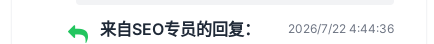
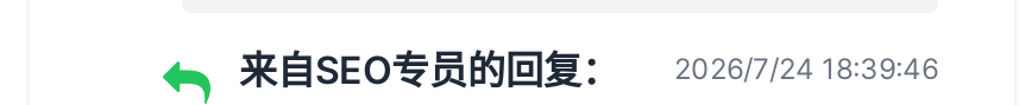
[100,19,394,39] 来自SEO专员的回复： 2026/7/22 4:44:36 -> [239,46,938,93] 来自SEO专员的回复： 2026/7/24 18:39:46

